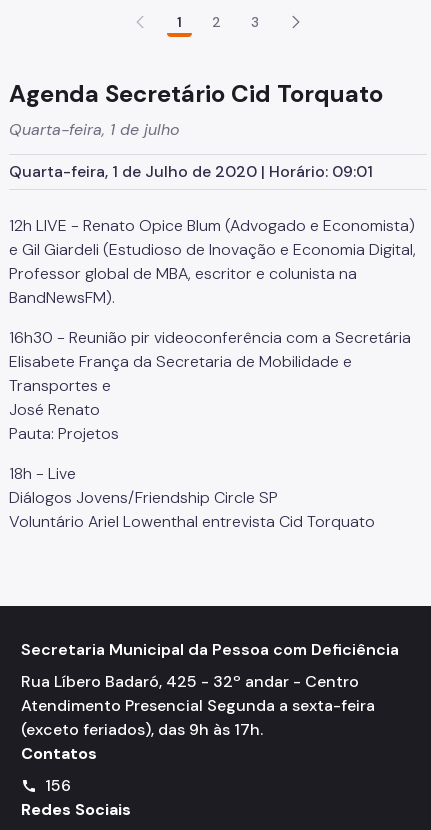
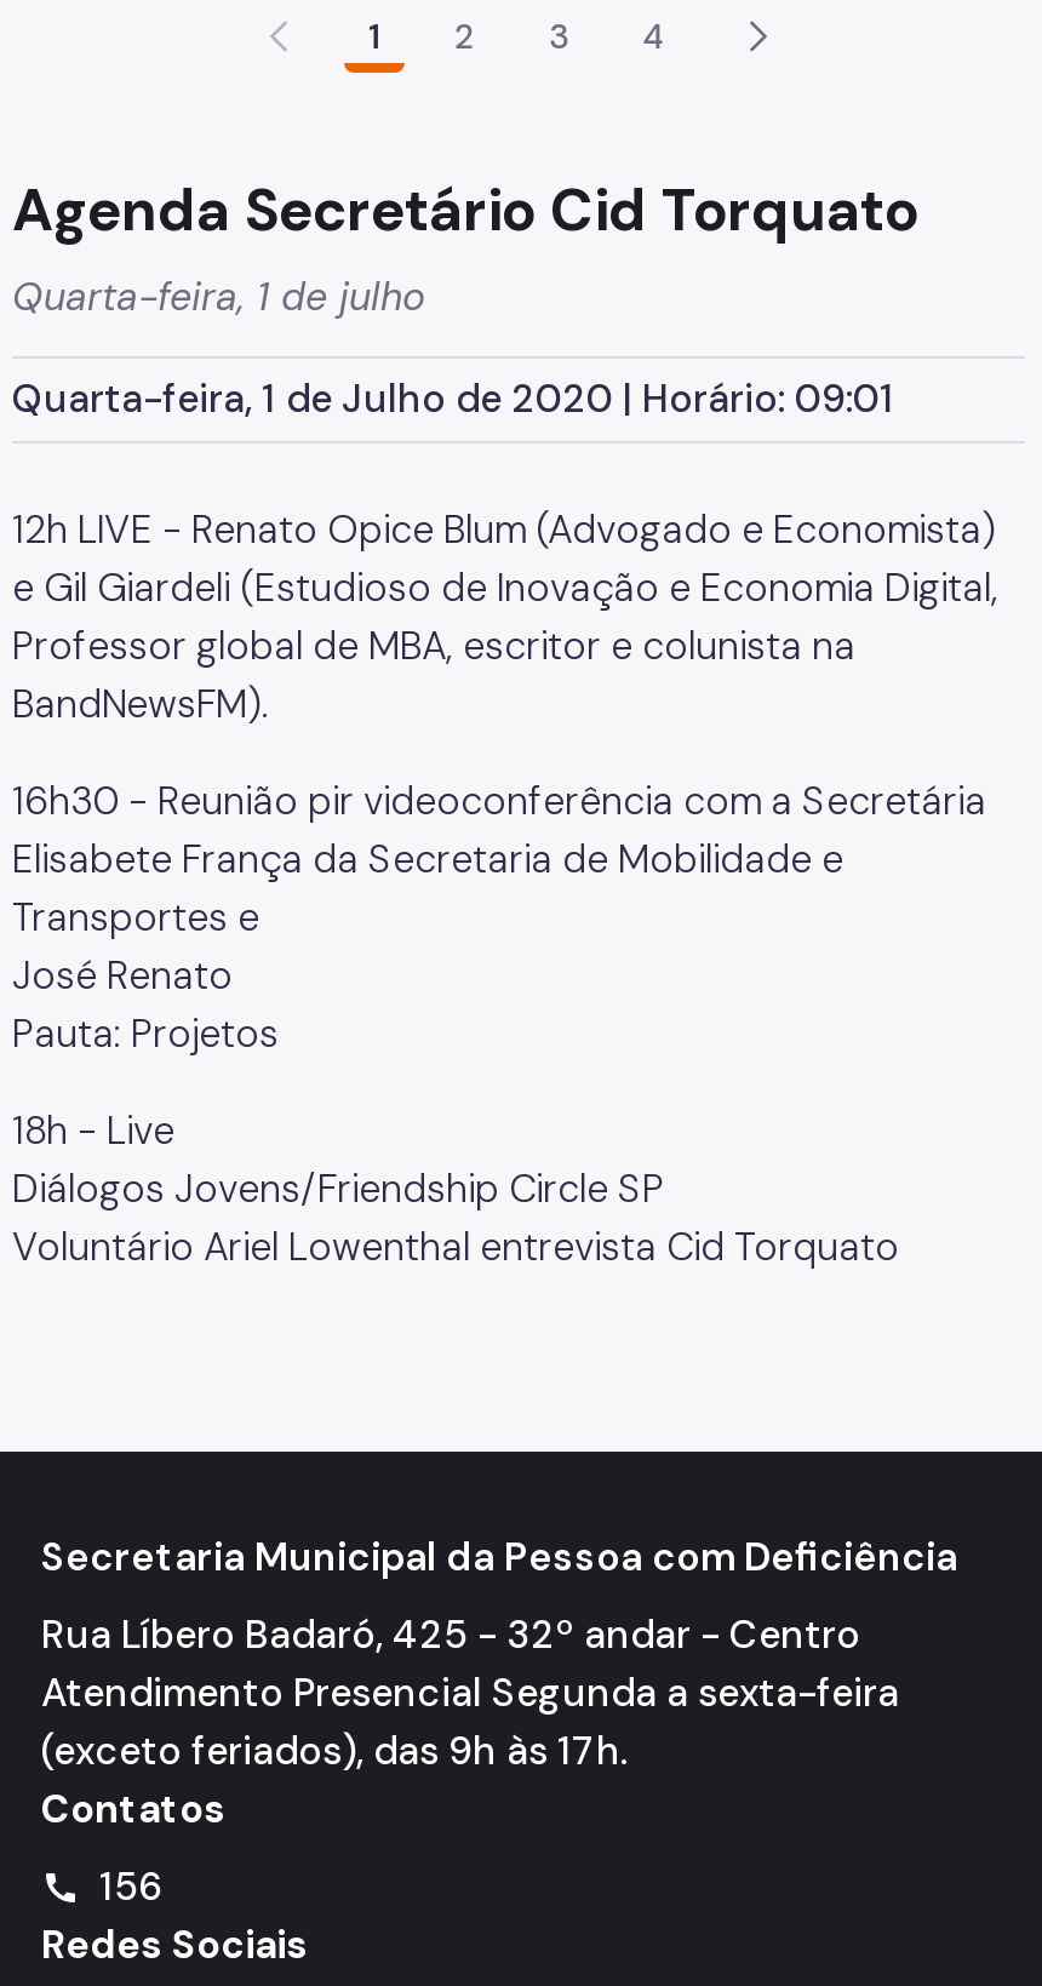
none -> [643,15,668,59] 4

